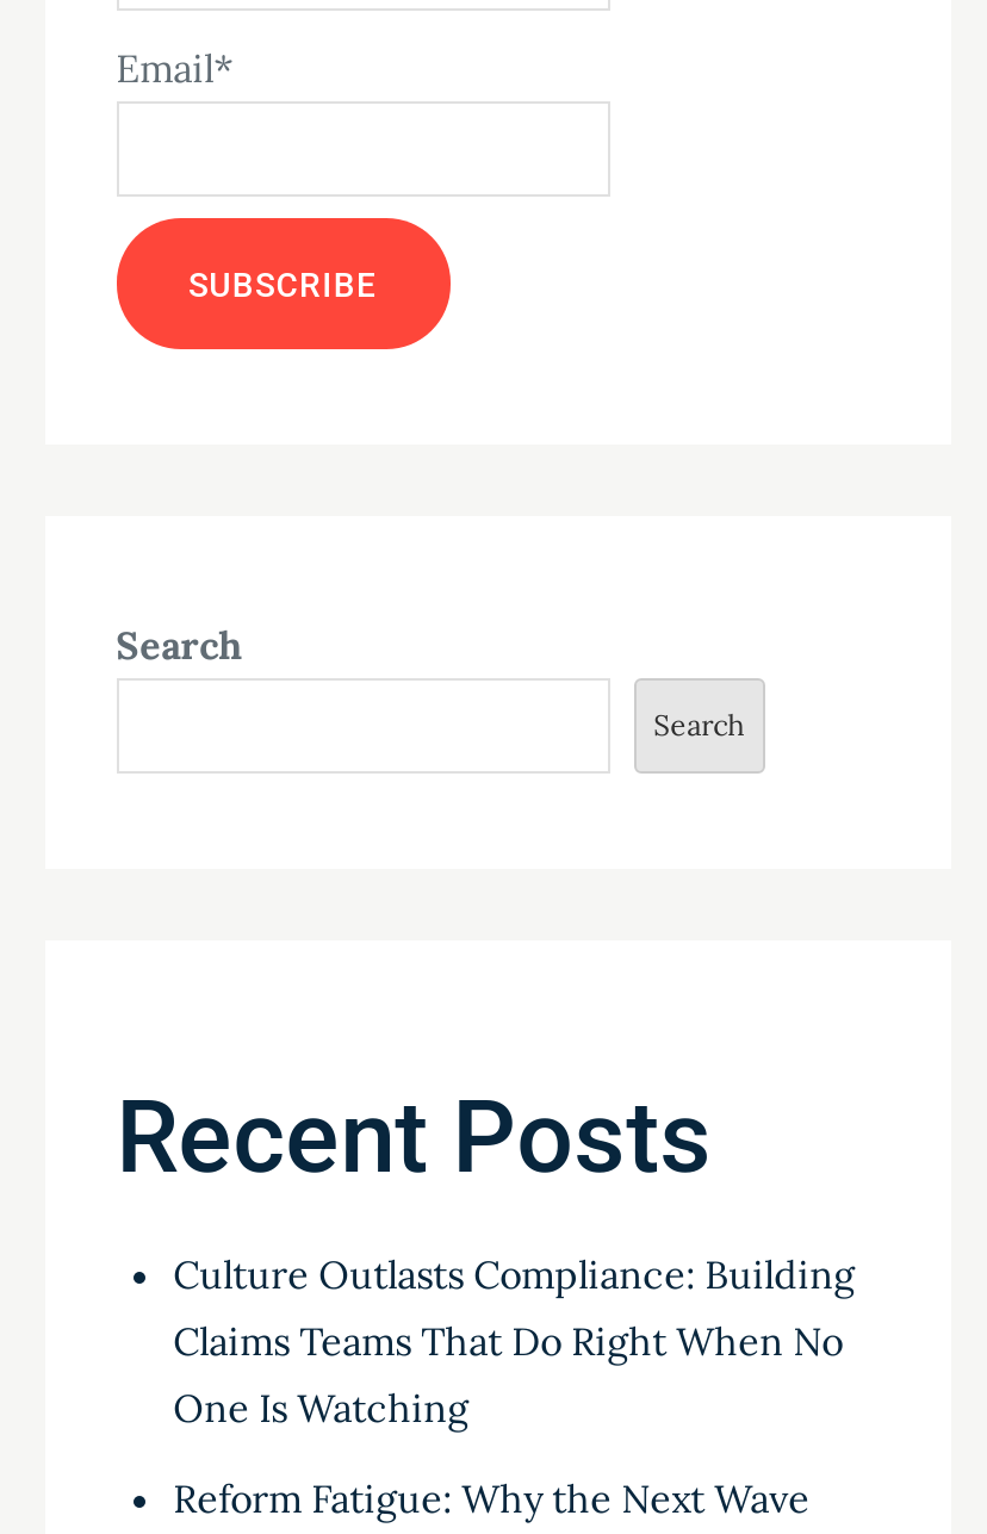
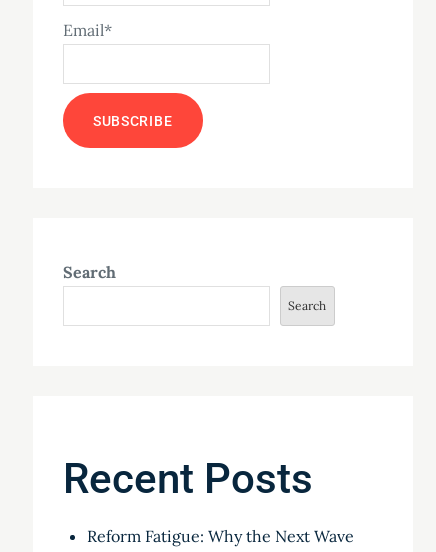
[173,1251,855,1432] Culture Outlasts Compliance: Building | Claims Teams That Do Right When No | One Is Watching -> none

